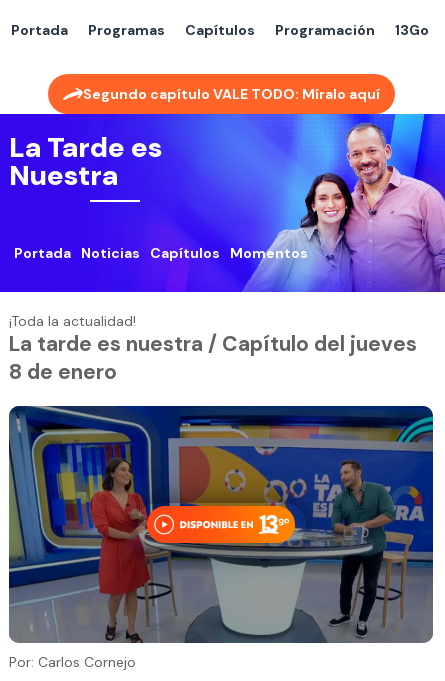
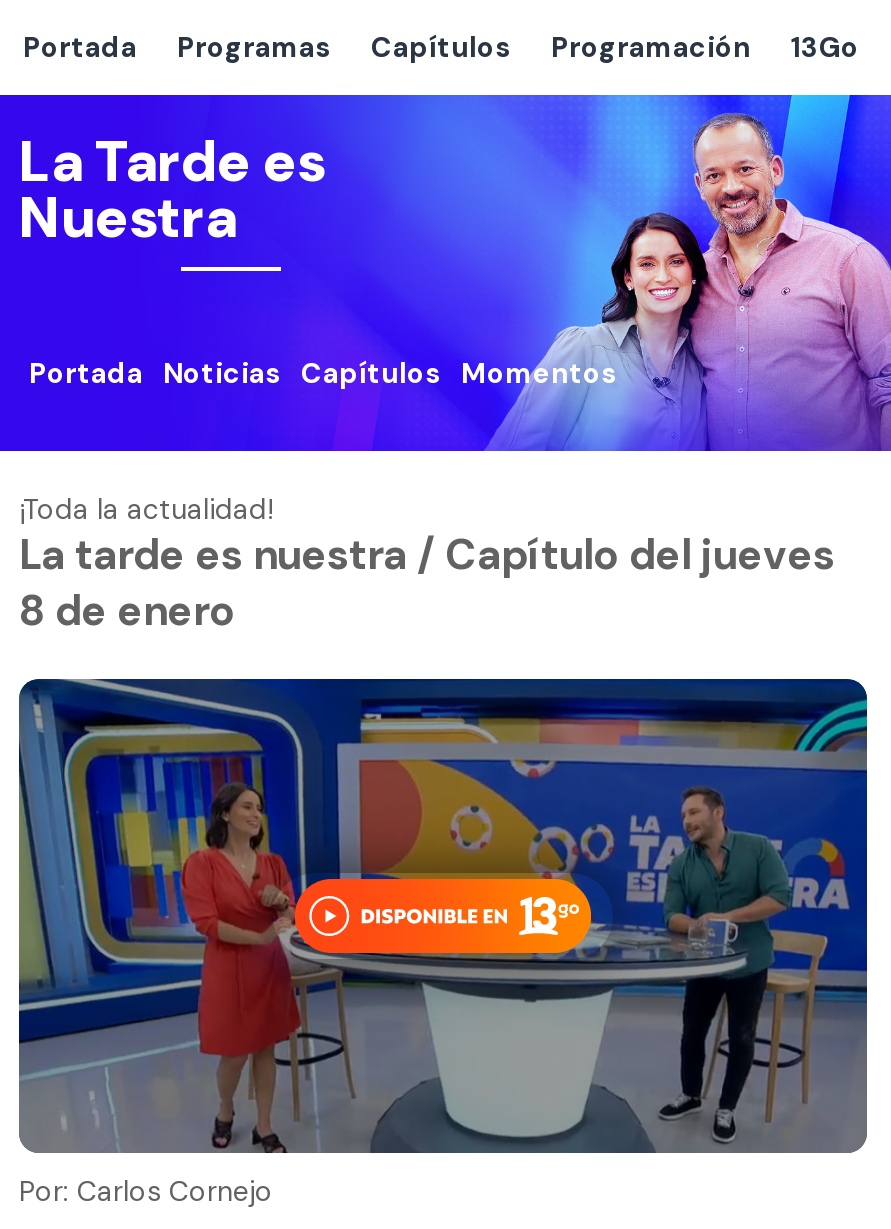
[82,85,379,103] Segundo capítulo VALE TODO: Míralo aquí -> none

